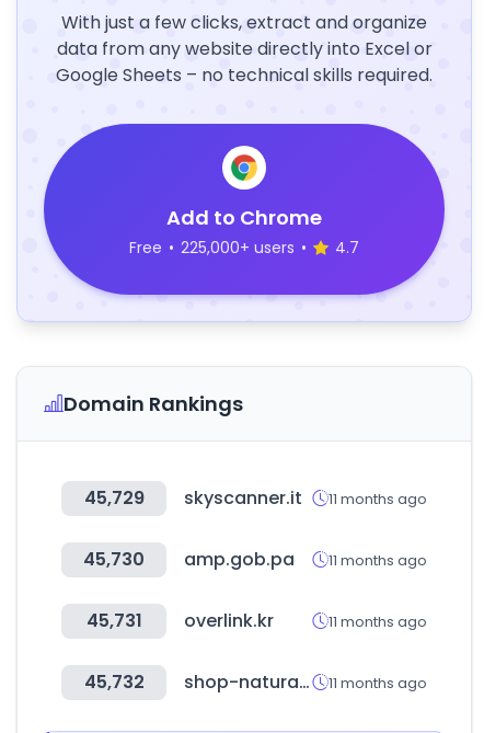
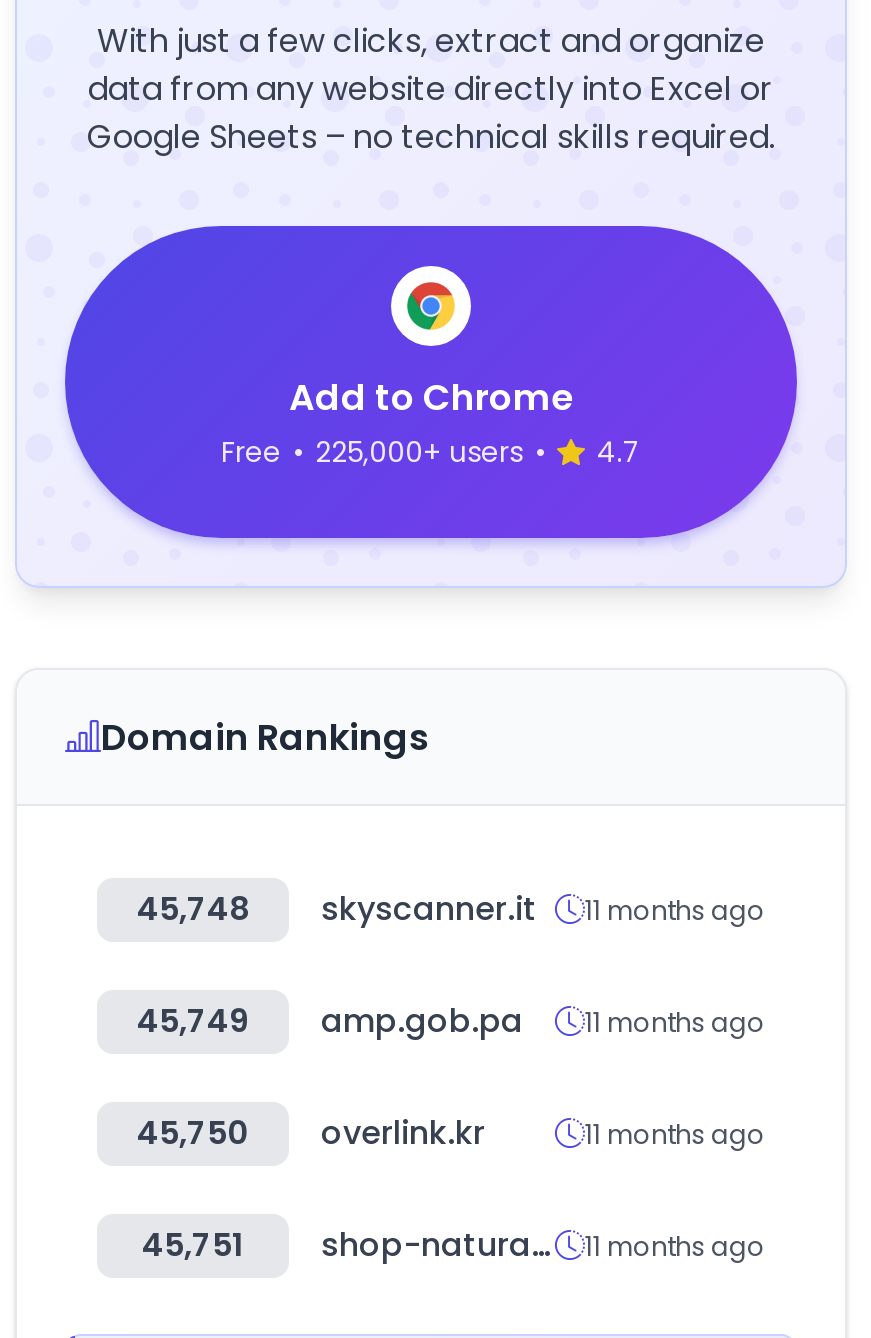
[84,485,144,511] 45,729 -> [137,886,249,932] 45,748
[83,547,145,572] 45,730 -> [137,998,249,1044] 45,749
[86,608,274,633] 45,731 overlink.kr -> [137,1110,485,1156] 45,750 overlink.kr
[84,669,144,695] 45,732 -> [142,1222,244,1268] 45,751

